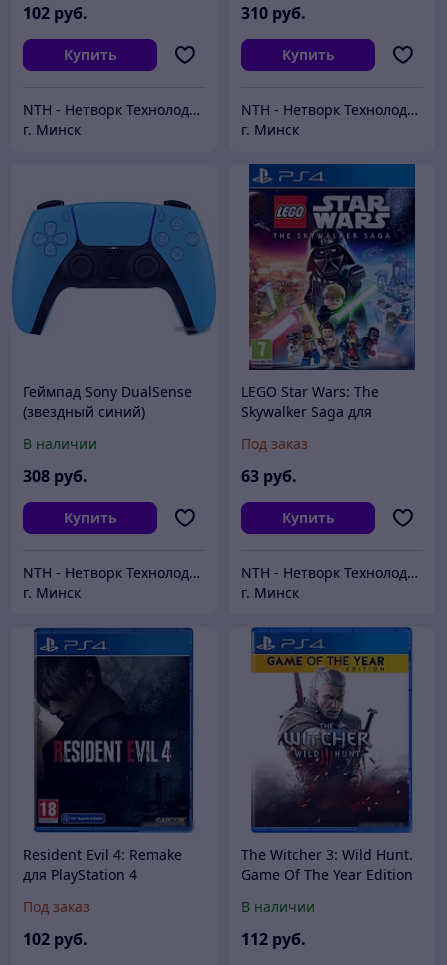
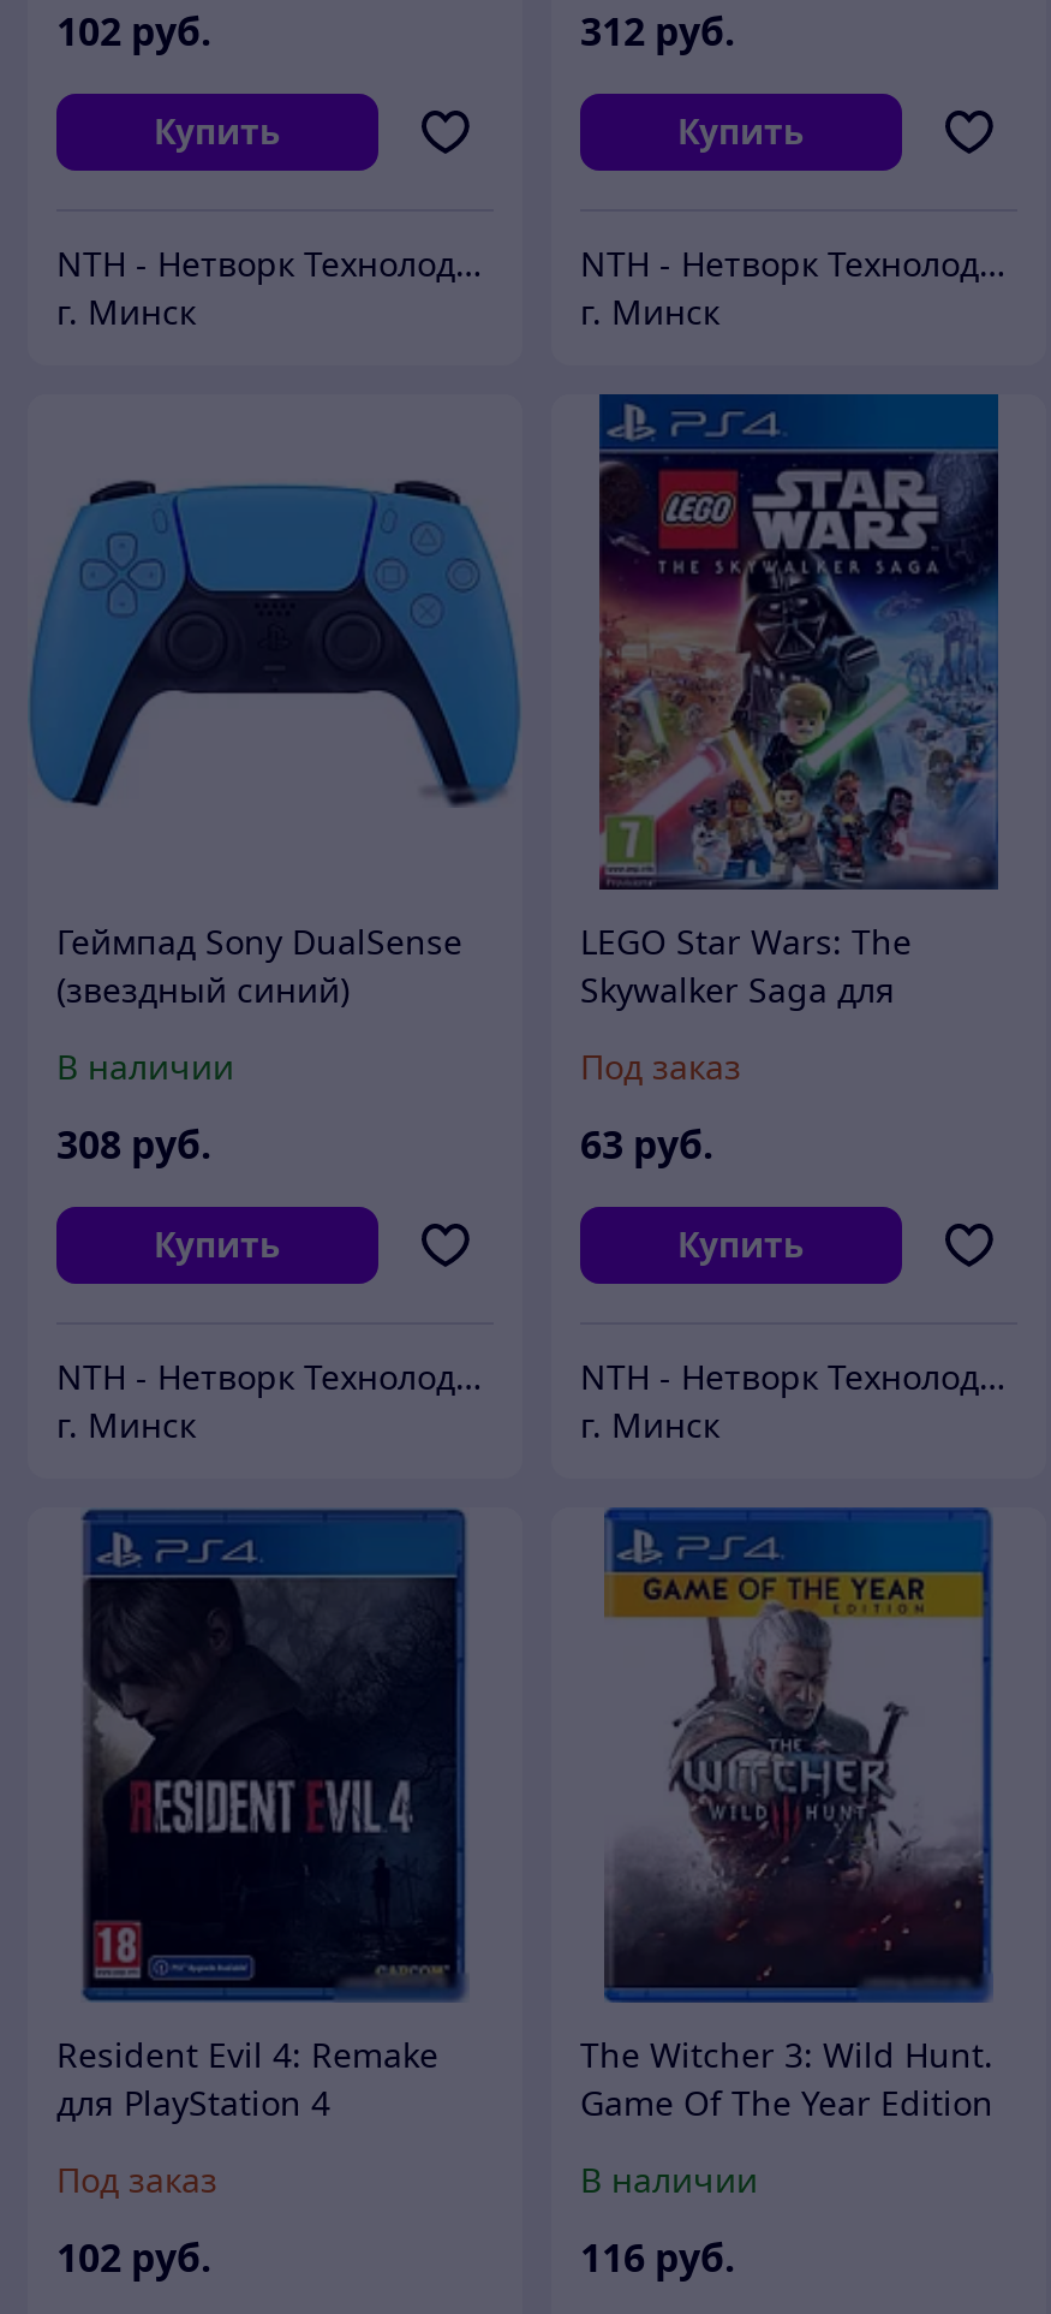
[241,2,306,24] 310 руб. -> [580,6,736,58] 312 руб.
[241,928,306,950] 112 руб. -> [580,2232,736,2285] 116 руб.

